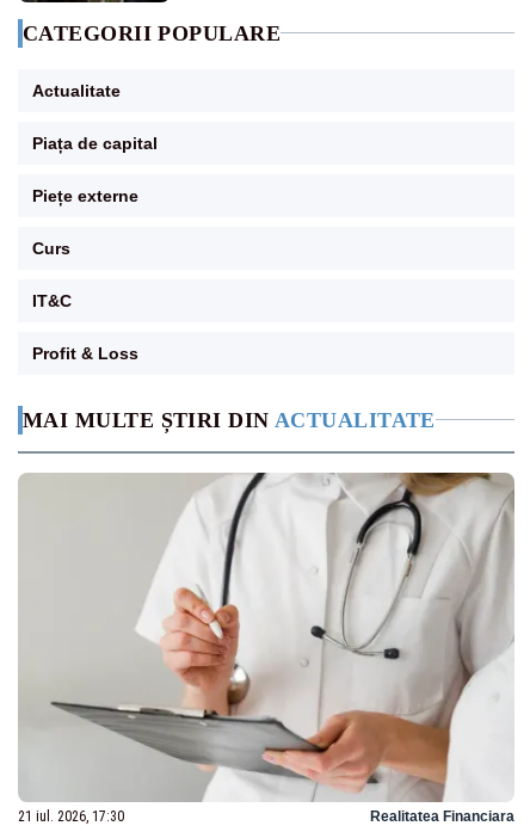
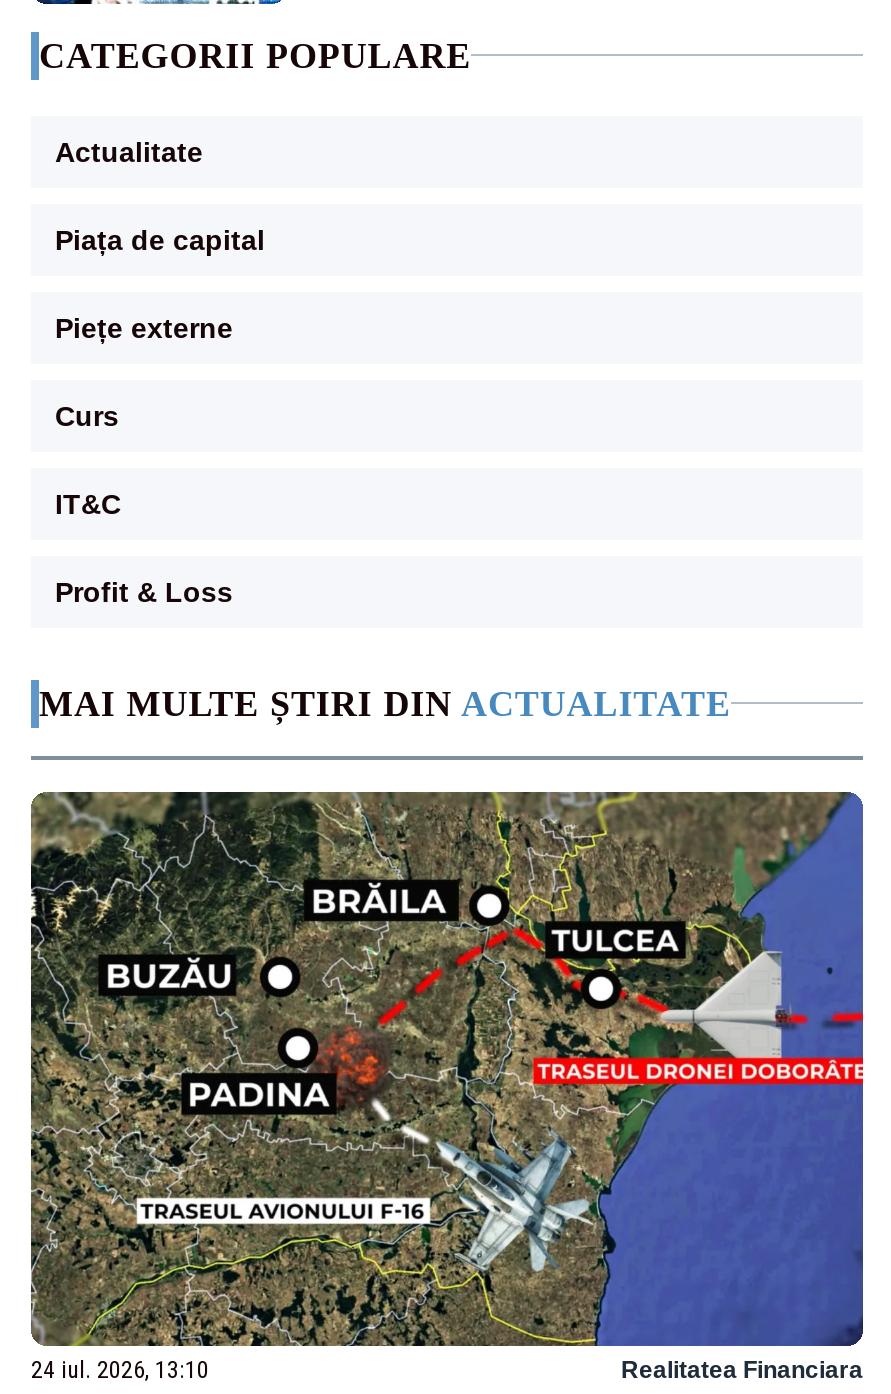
[18,472,516,825] [image] | 21 iul. 2026, 17:30 -> [29,790,865,1385] [image] | 24 iul. 2026, 13:10

